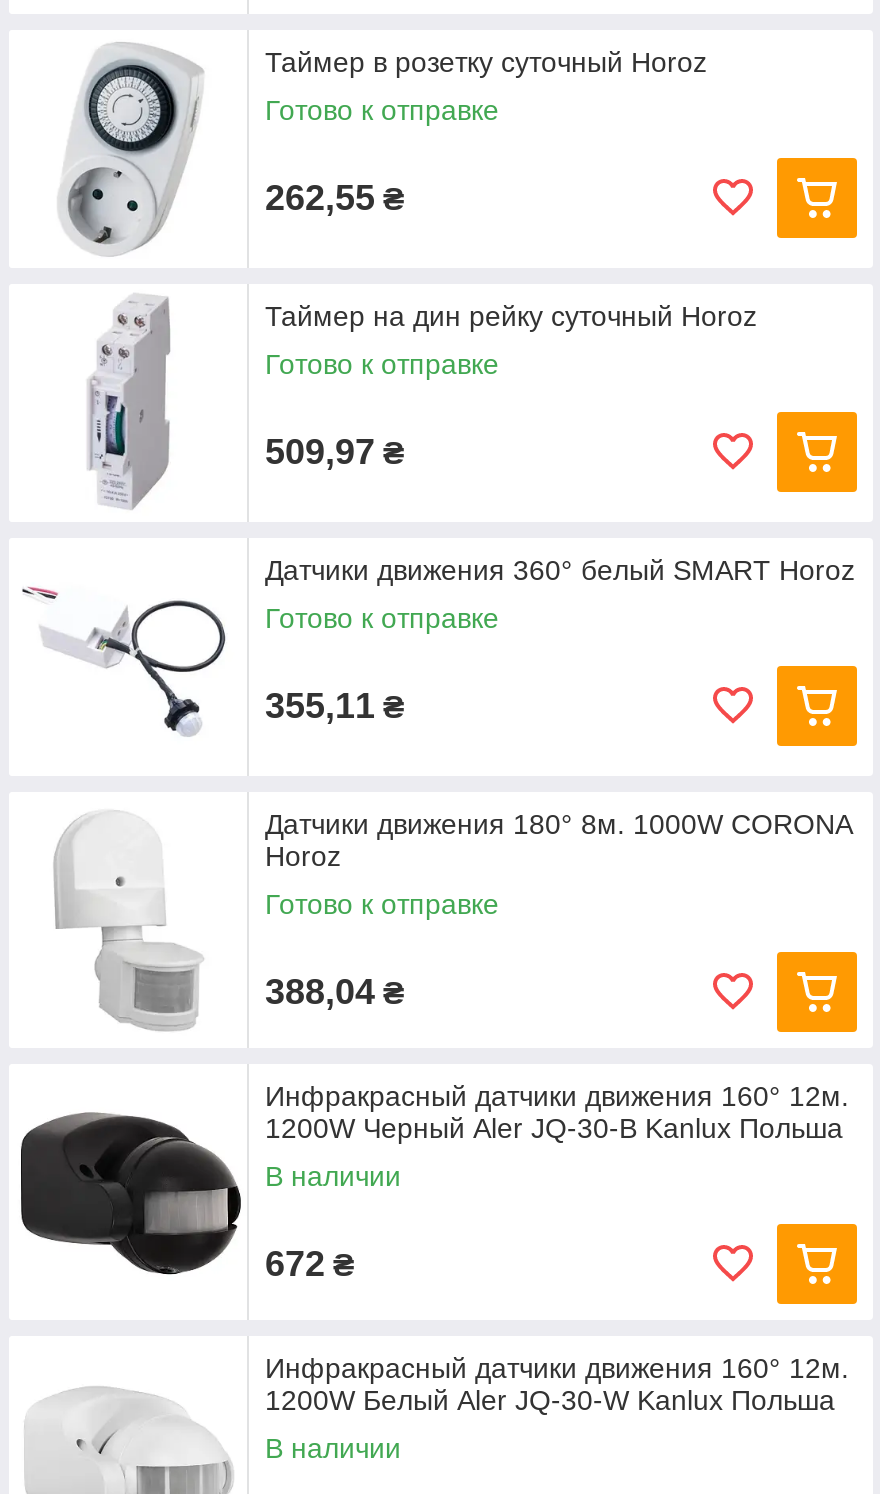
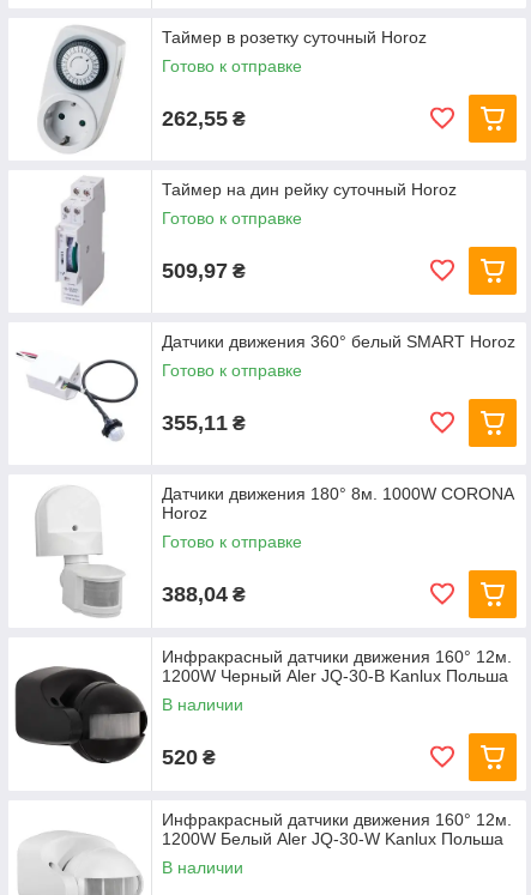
[265,1243,355,1283] 672 ₴ -> [162,745,216,769] 520 ₴

